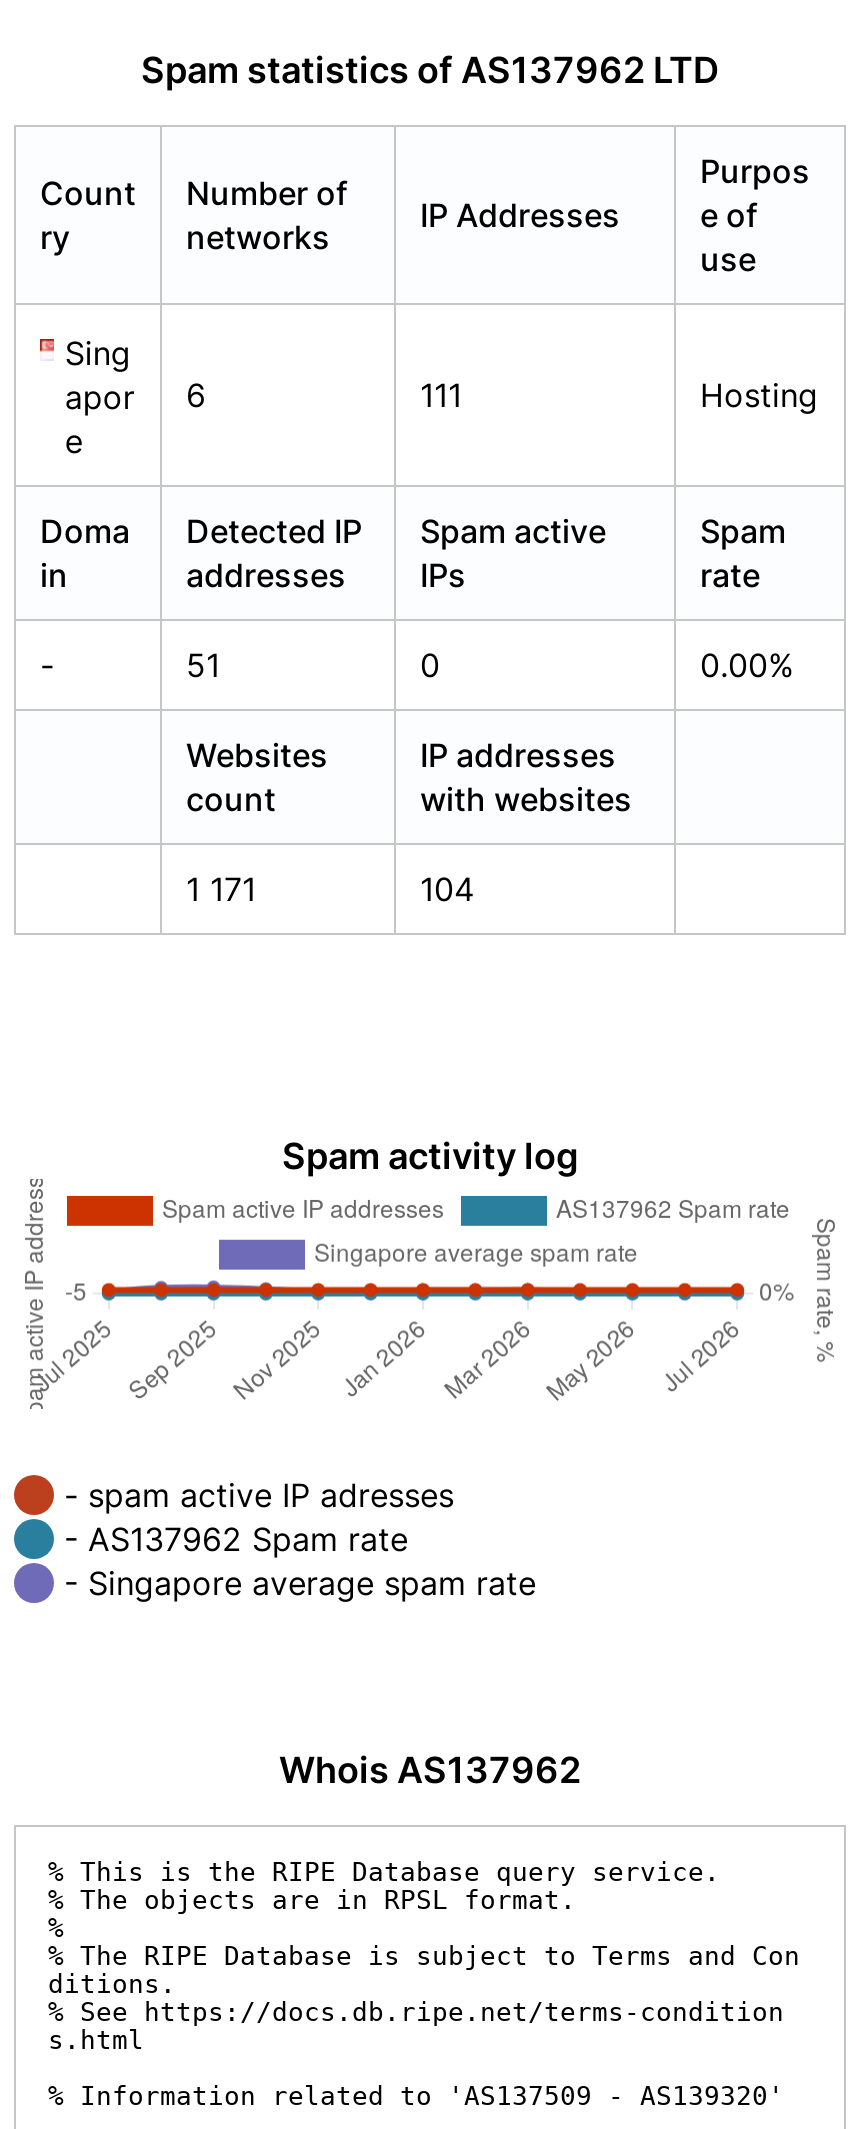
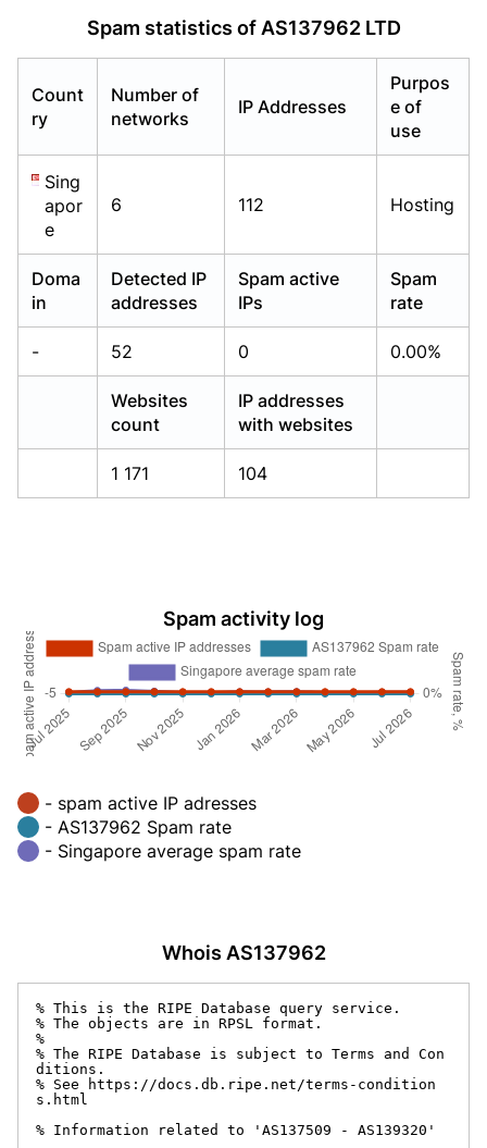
[420,375,462,415] 111 -> [238,194,264,215] 112
[186,645,220,685] 51 -> [111,341,133,362] 52

